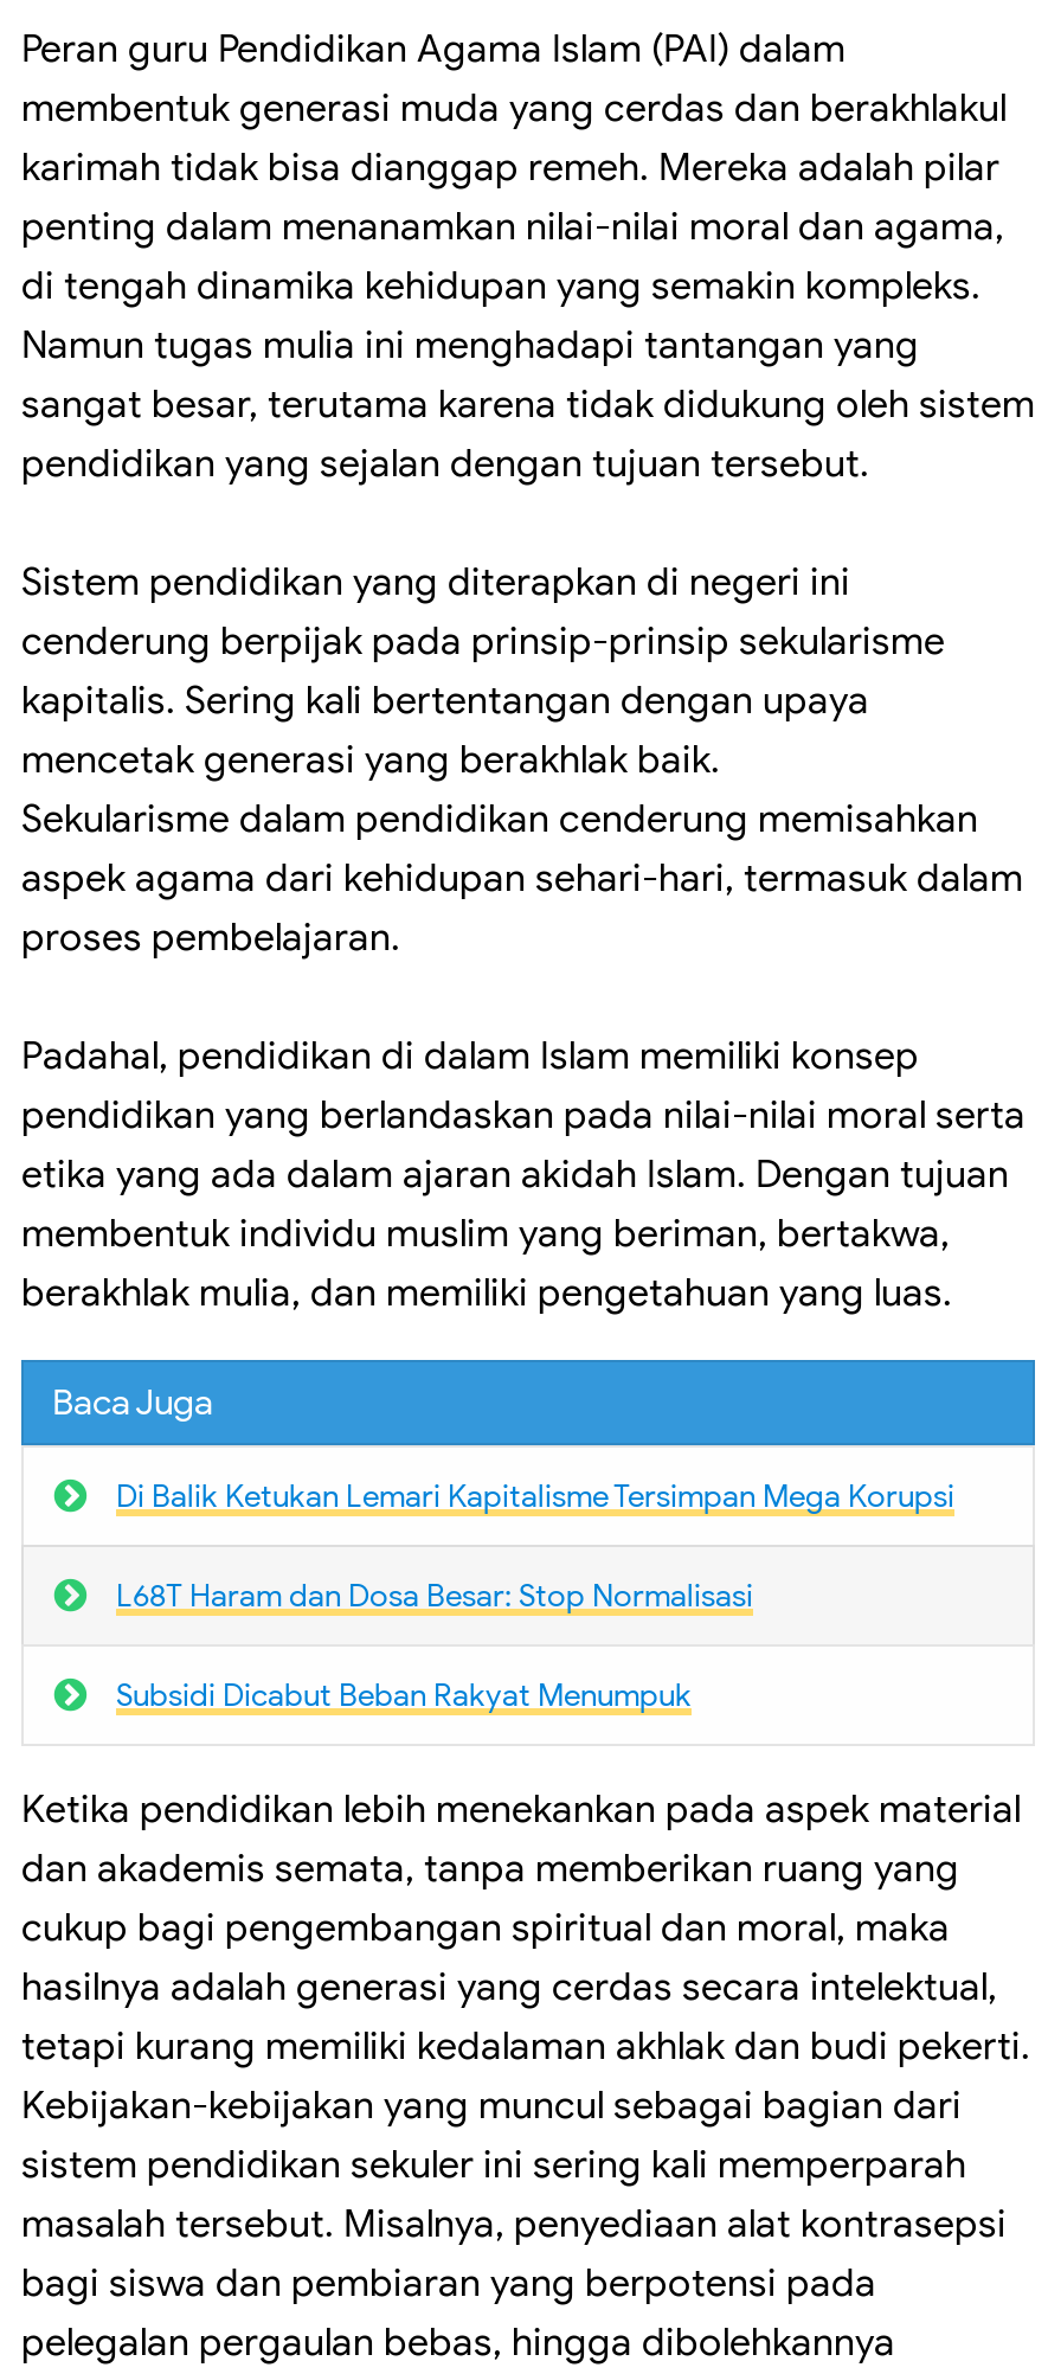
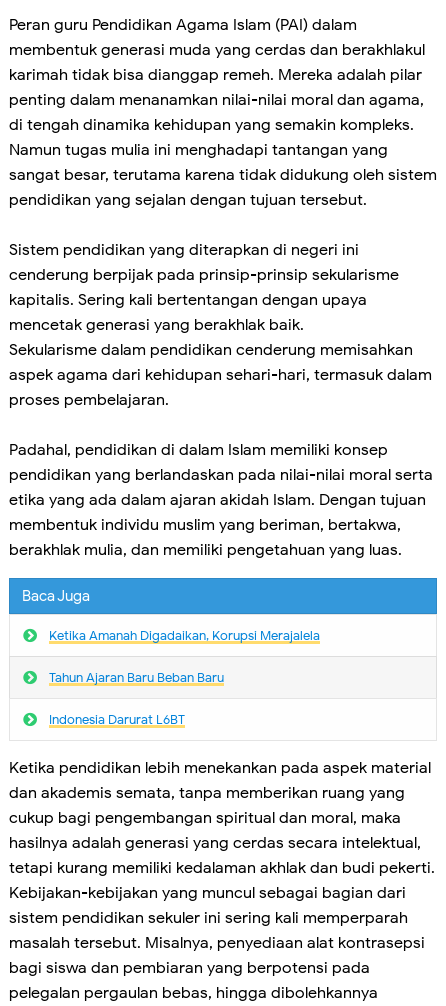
[116,1475,954,1515] Di Balik Ketukan Lemari Kapitalisme Tersimpan Mega Korupsi -> [49,627,320,644] Ketika Amanah Digadaikan, Korupsi Merajalela
[116,1575,753,1615] L68T Haram dan Dosa Besar: Stop Normalisasi -> [49,669,224,686] Tahun Ajaran Baru Beban Baru
[116,1674,692,1714] Subsidi Dicabut Beban Rakyat Menumpuk -> [49,711,185,728] Indonesia Darurat L6BT

